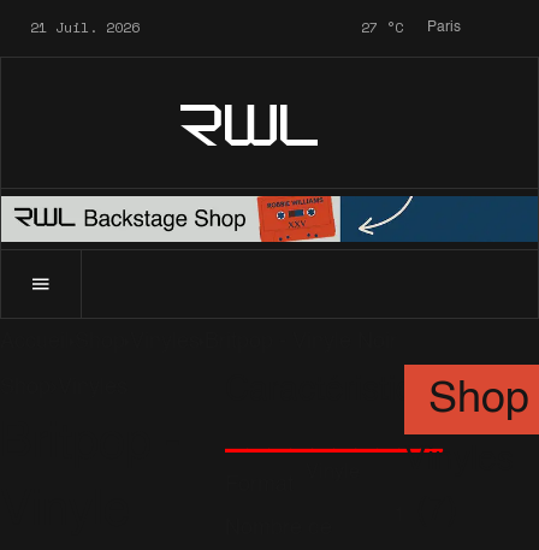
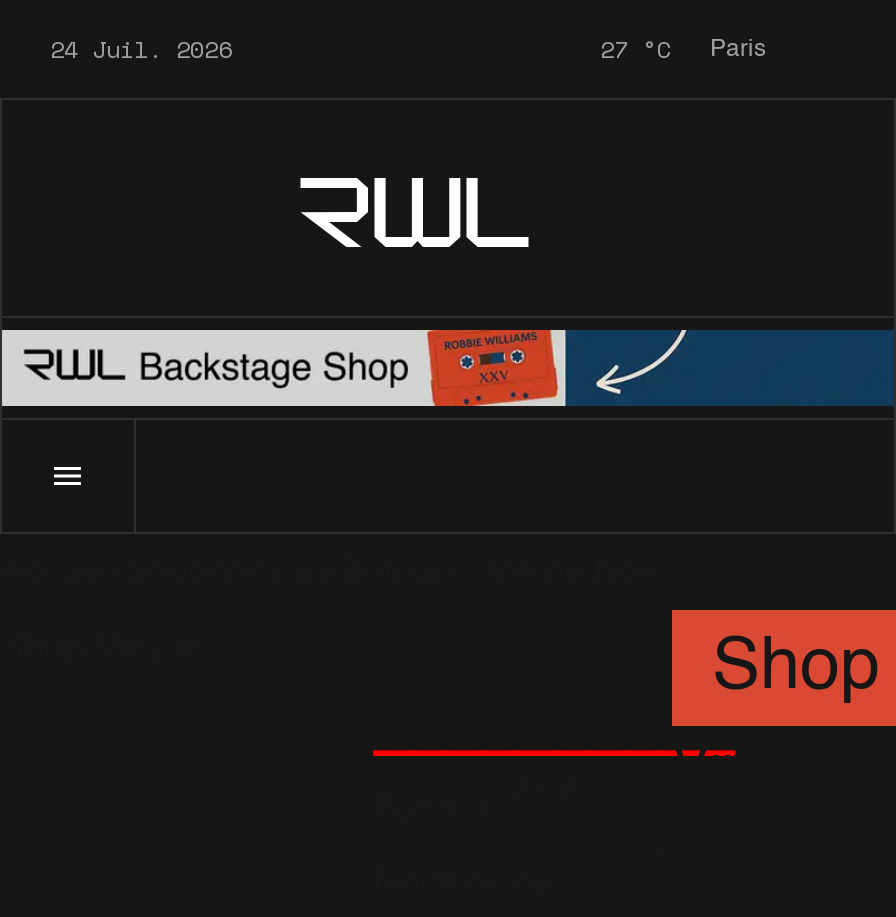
[30,17,140,37] 21 Juil. 2026 -> [50,32,232,66] 24 Juil. 2026

